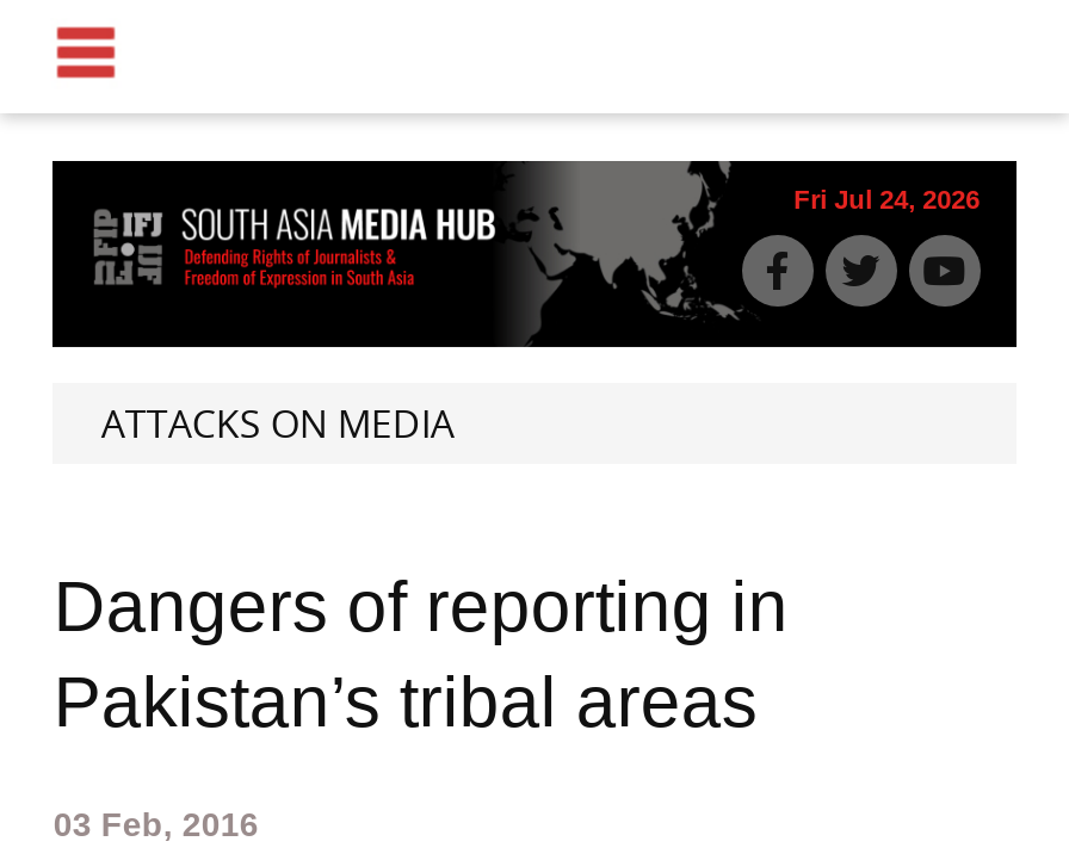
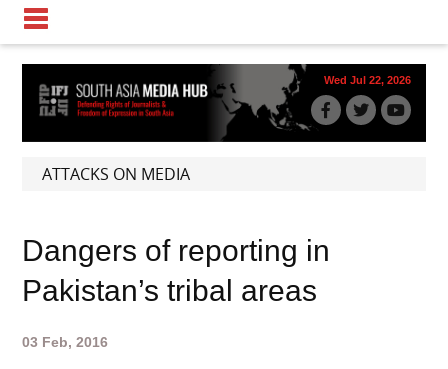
[794,185,980,214] Fri Jul 24, 2026 -> [324,74,411,86] Wed Jul 22, 2026

